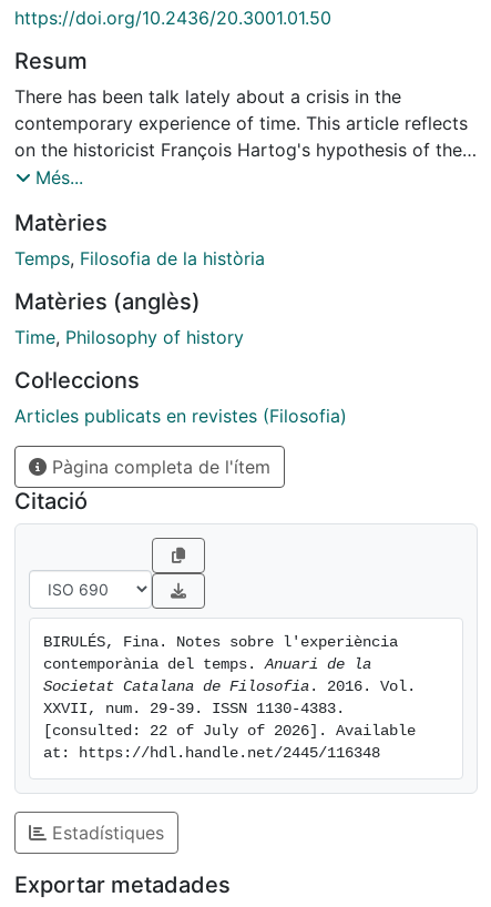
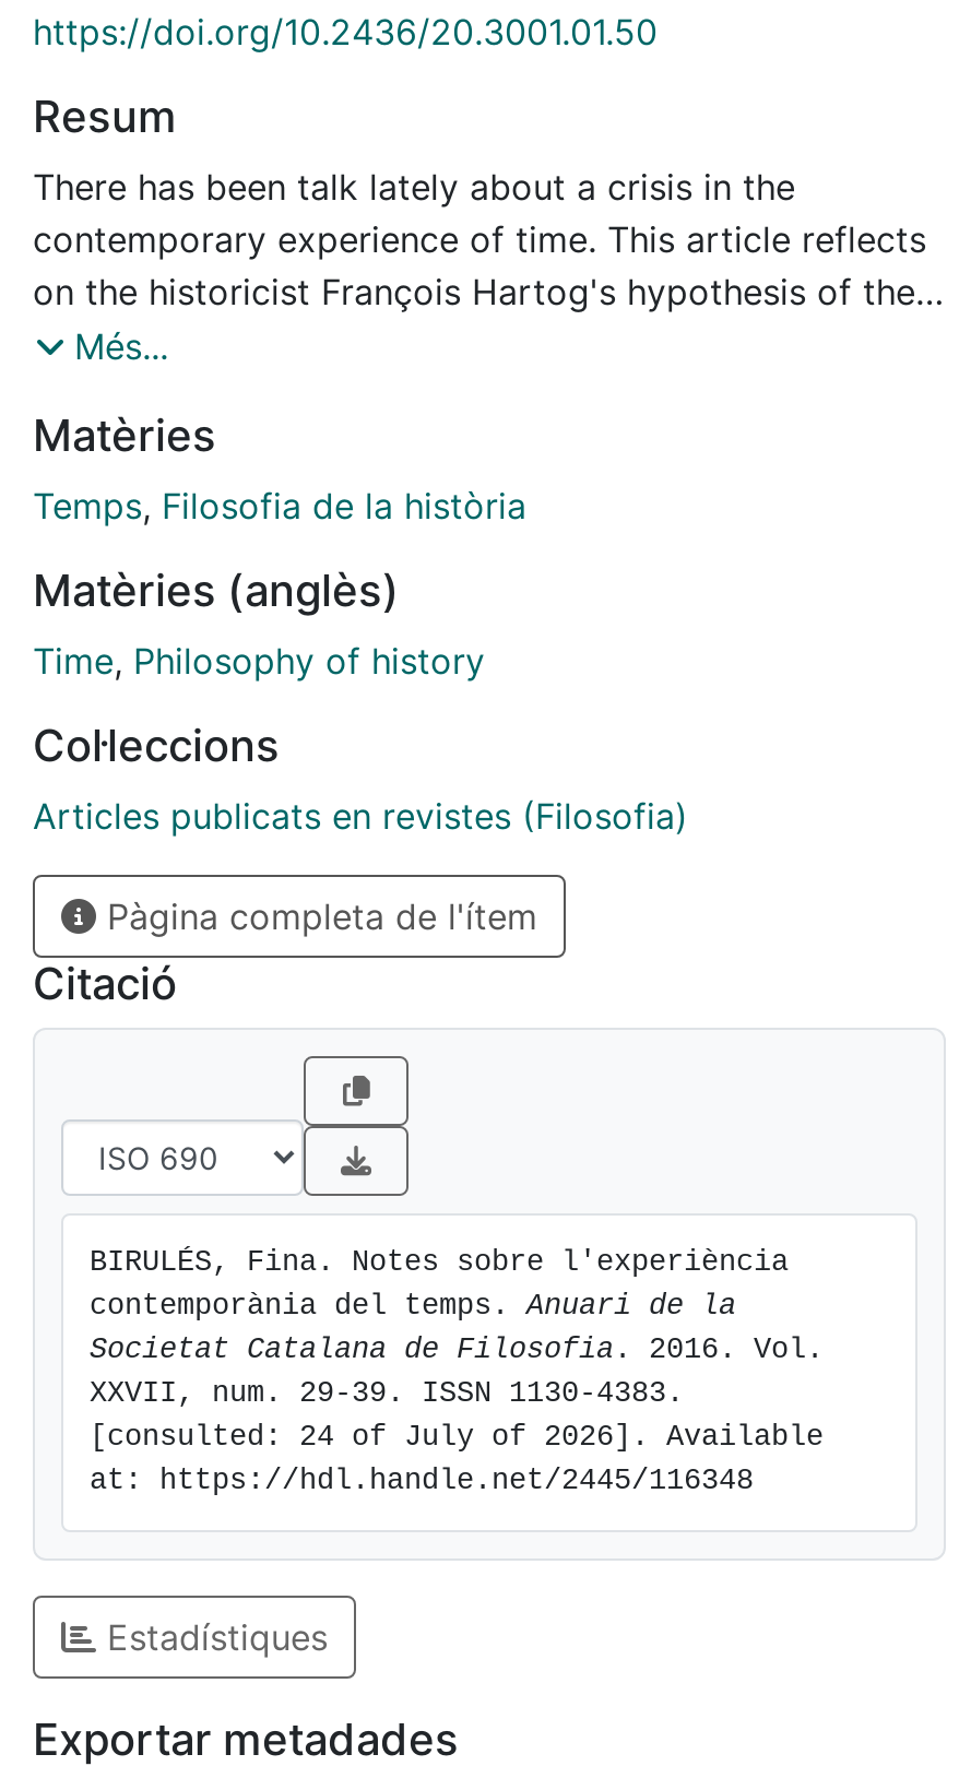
[43,723,416,740] [consulted: 22 of July of 2026]. Available -> [90,1422,824,1455] [consulted: 24 of July of 2026]. Available

